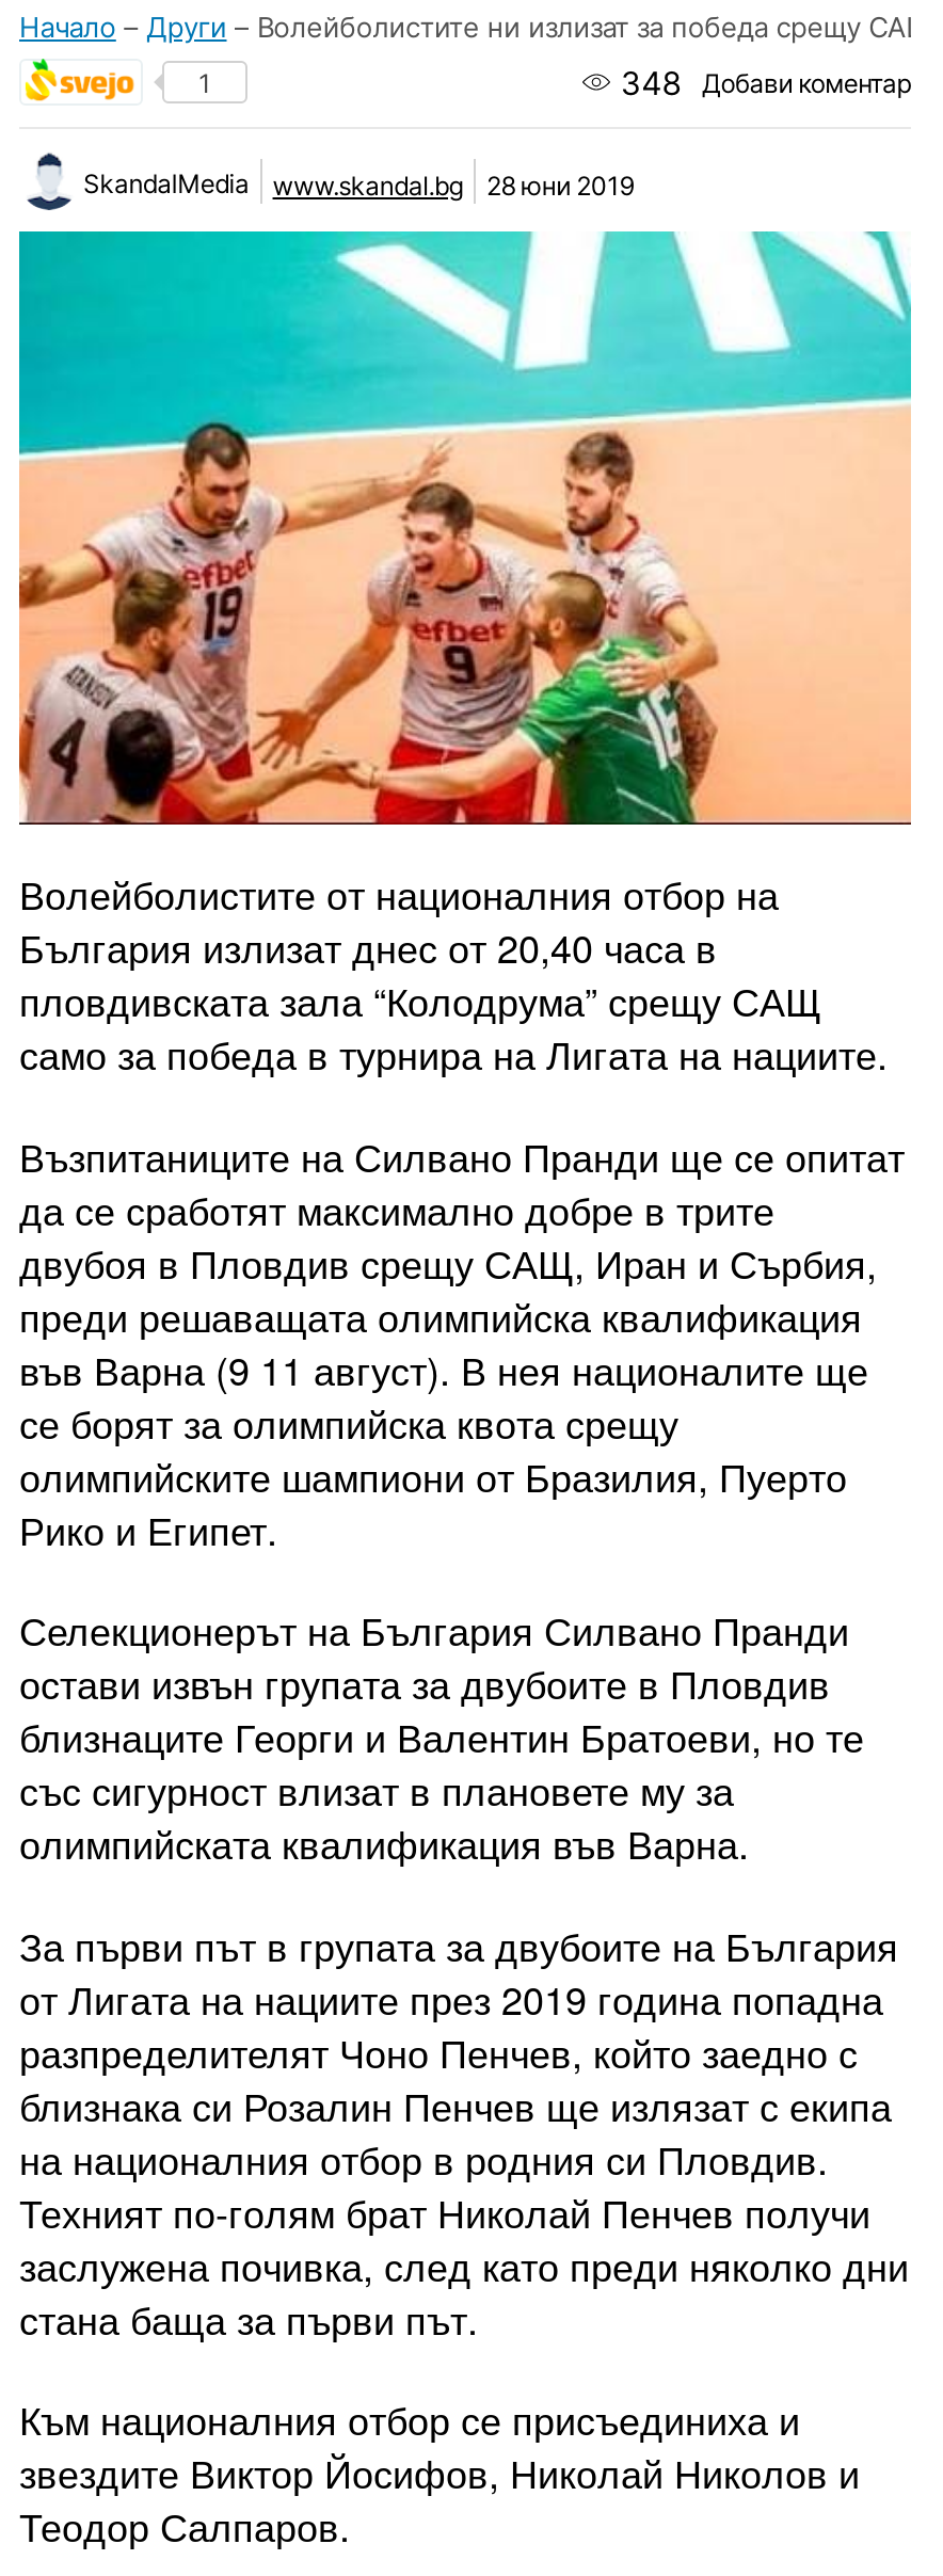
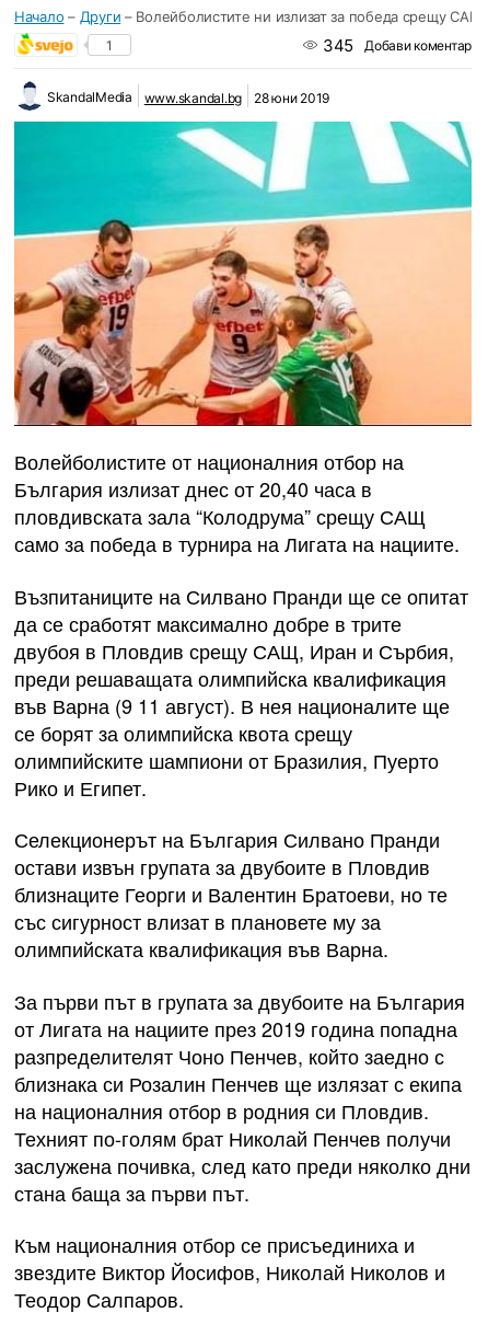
[620,62,911,103] 348 Добави коментар -> [323,35,472,55] 345 Добави коментар

